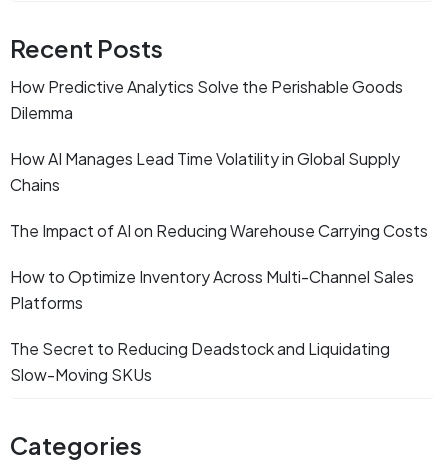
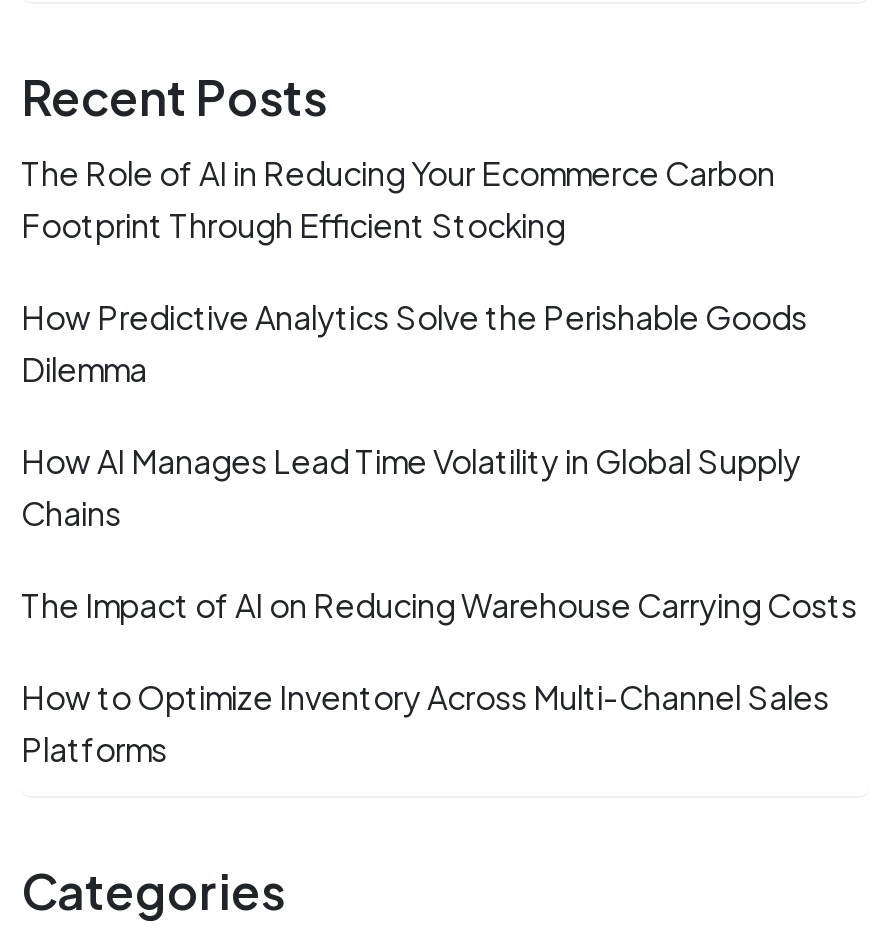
none -> [21,152,775,246] The Role of AI in Reducing Your Ecommerce Carbon | Footprint Through Efficient Stocking
moved [10,76,428,313] -> [21,296,857,770]: How Predictive Analytics Solve the Perishable Goods | Dilemma | How AI Manages Lead Time Volatility in Global Supply | Chains | The Impact of AI on Reducing Warehouse Carrying Costs | How to Optimize Inventory Across Multi-Channel Sales | Platforms
[10,338,390,385] The Secret to Reducing Deadstock and Liquidating | Slow-Moving SKUs -> none

